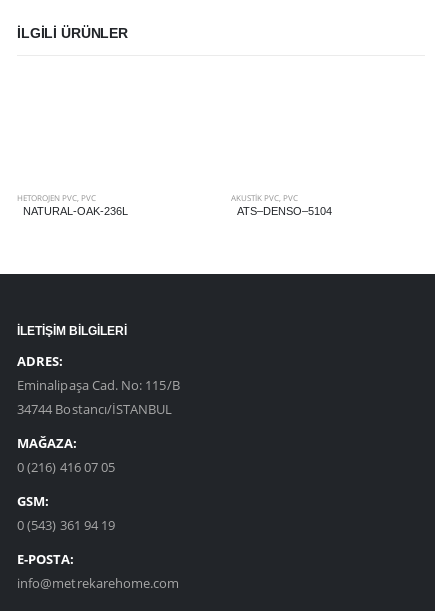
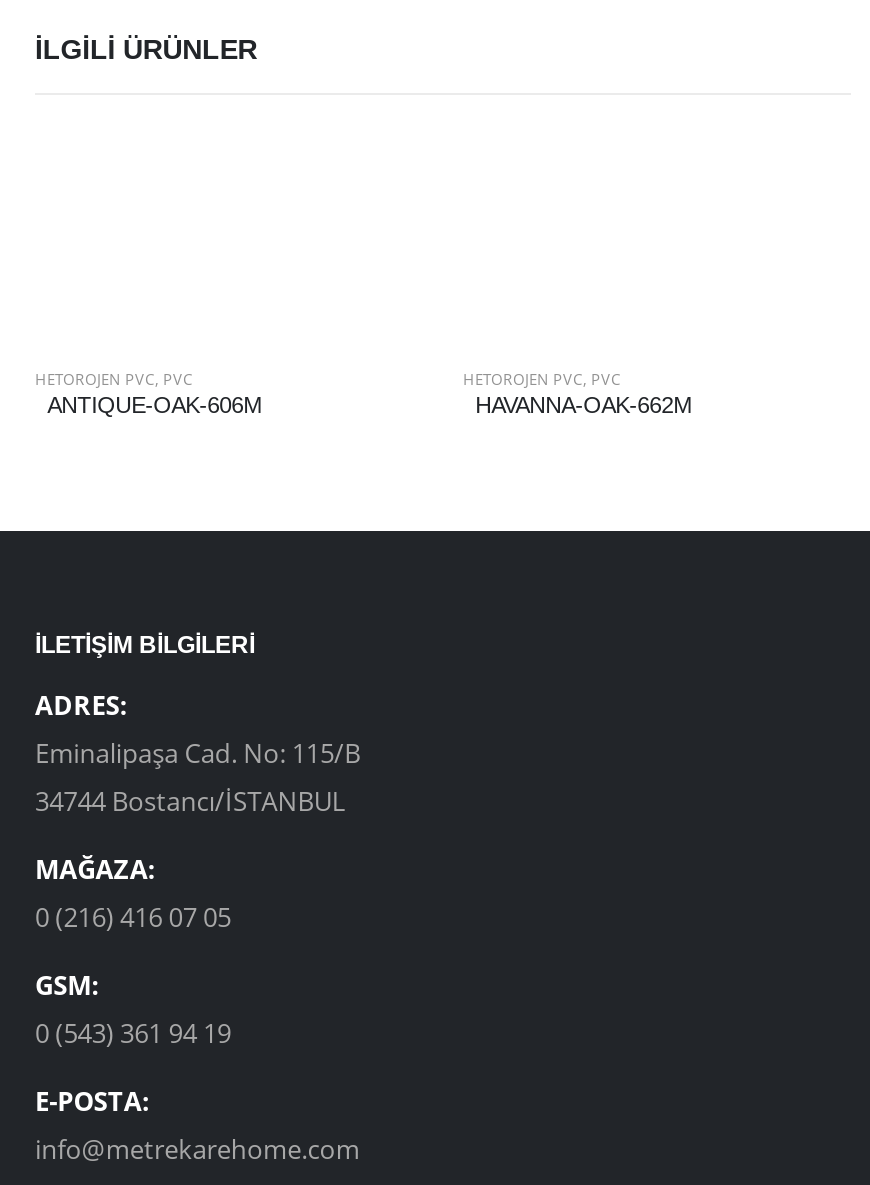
[231,193,332,217] AKUSTIK PVC, PVC | ATS–DENSO–5104 -> [463,370,691,418] HETOROJEN PVC, PVC | HAVANNA-OAK-662M
[23,205,128,217] NATURAL-OAK-236L -> [47,394,261,418] ANTIQUE-OAK-606M

